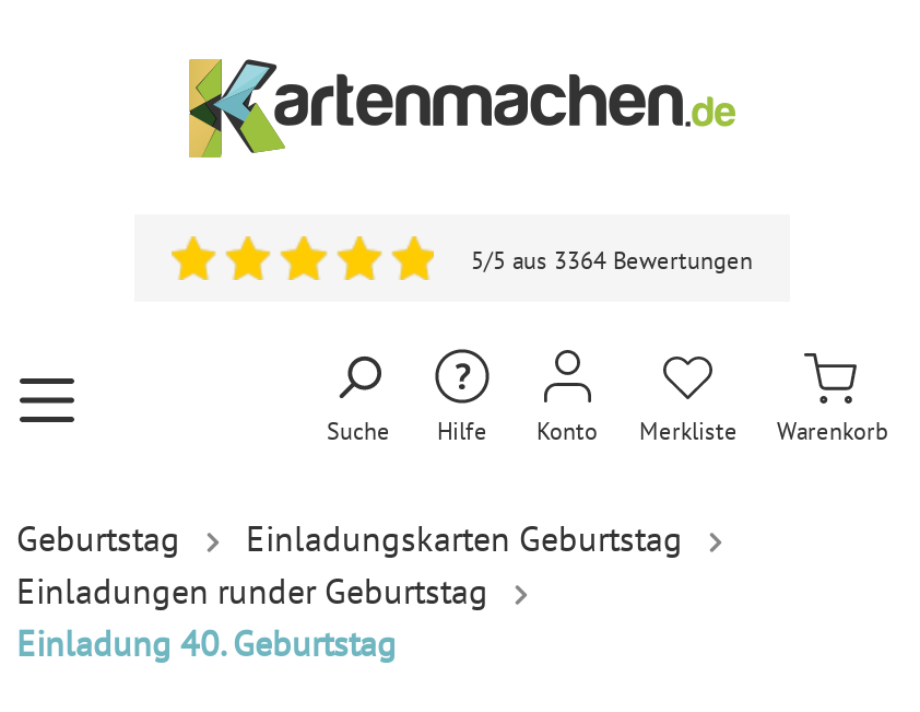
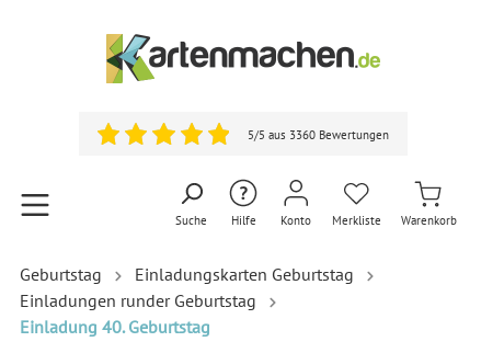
[471,245,753,276] 5/5 aus 3364 Bewertungen -> [248,127,389,143] 5/5 aus 3360 Bewertungen

